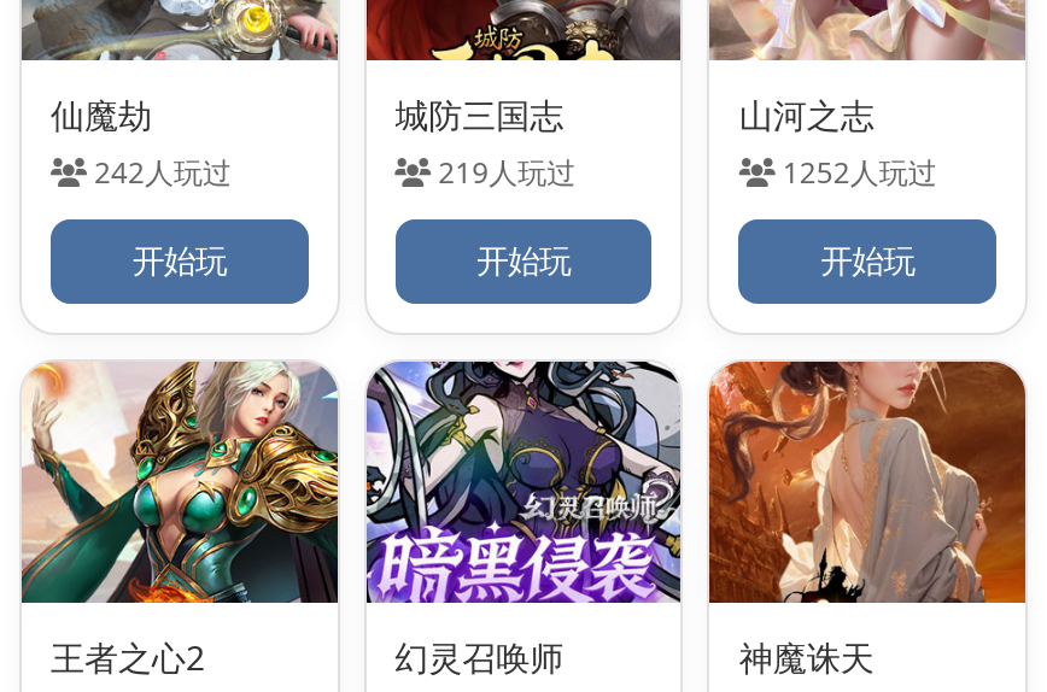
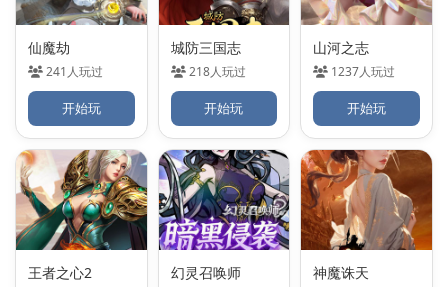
[87,152,232,193] 242人玩过 -> [43,63,103,80] 241人玩过
[431,152,576,193] 219人玩过 -> [186,63,246,80] 218人玩过
[775,152,937,193] 1252人玩过 -> [328,63,395,80] 1237人玩过

